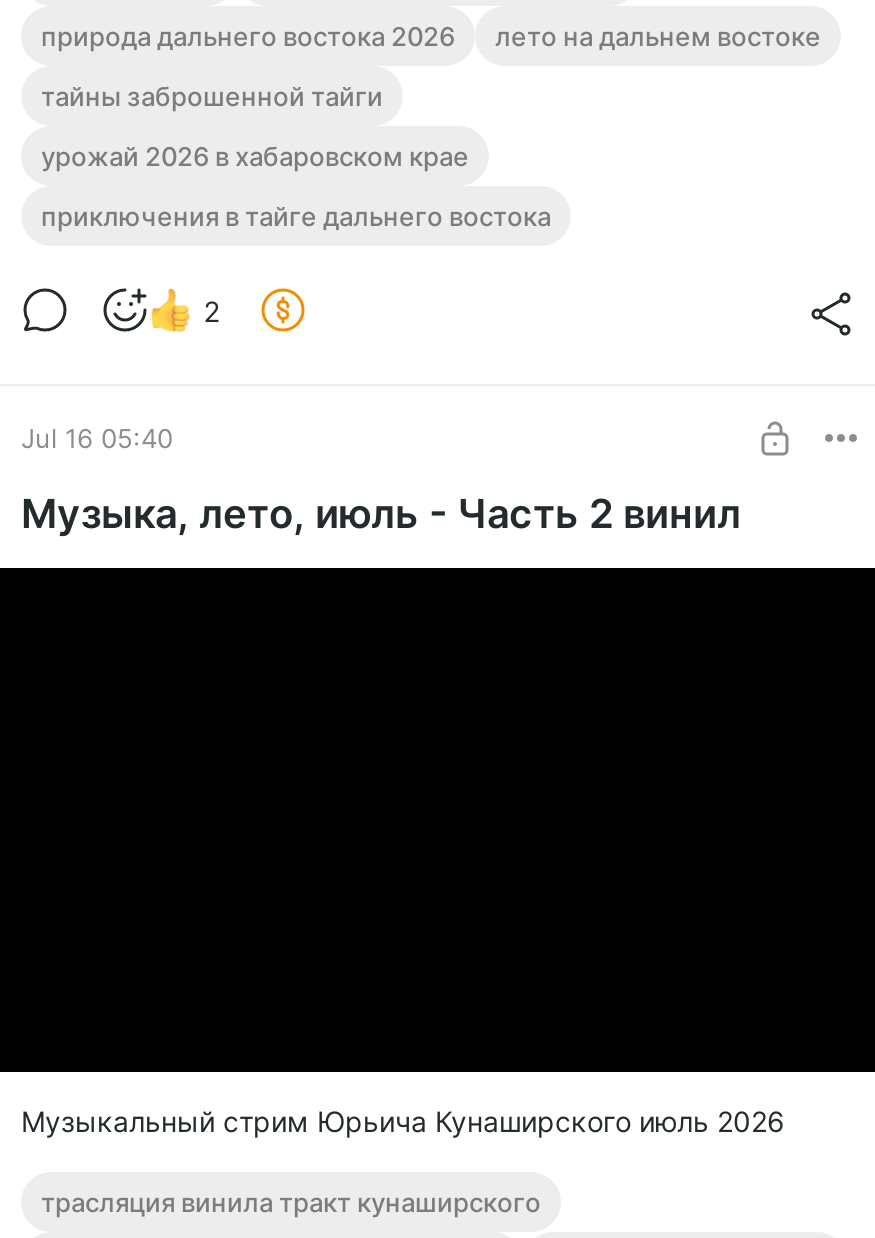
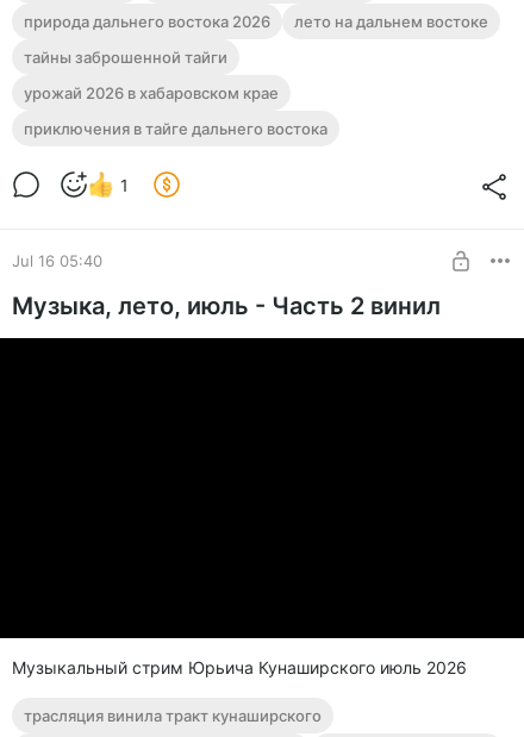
[203,294,219,328] 2 -> [121,175,129,195] 1

